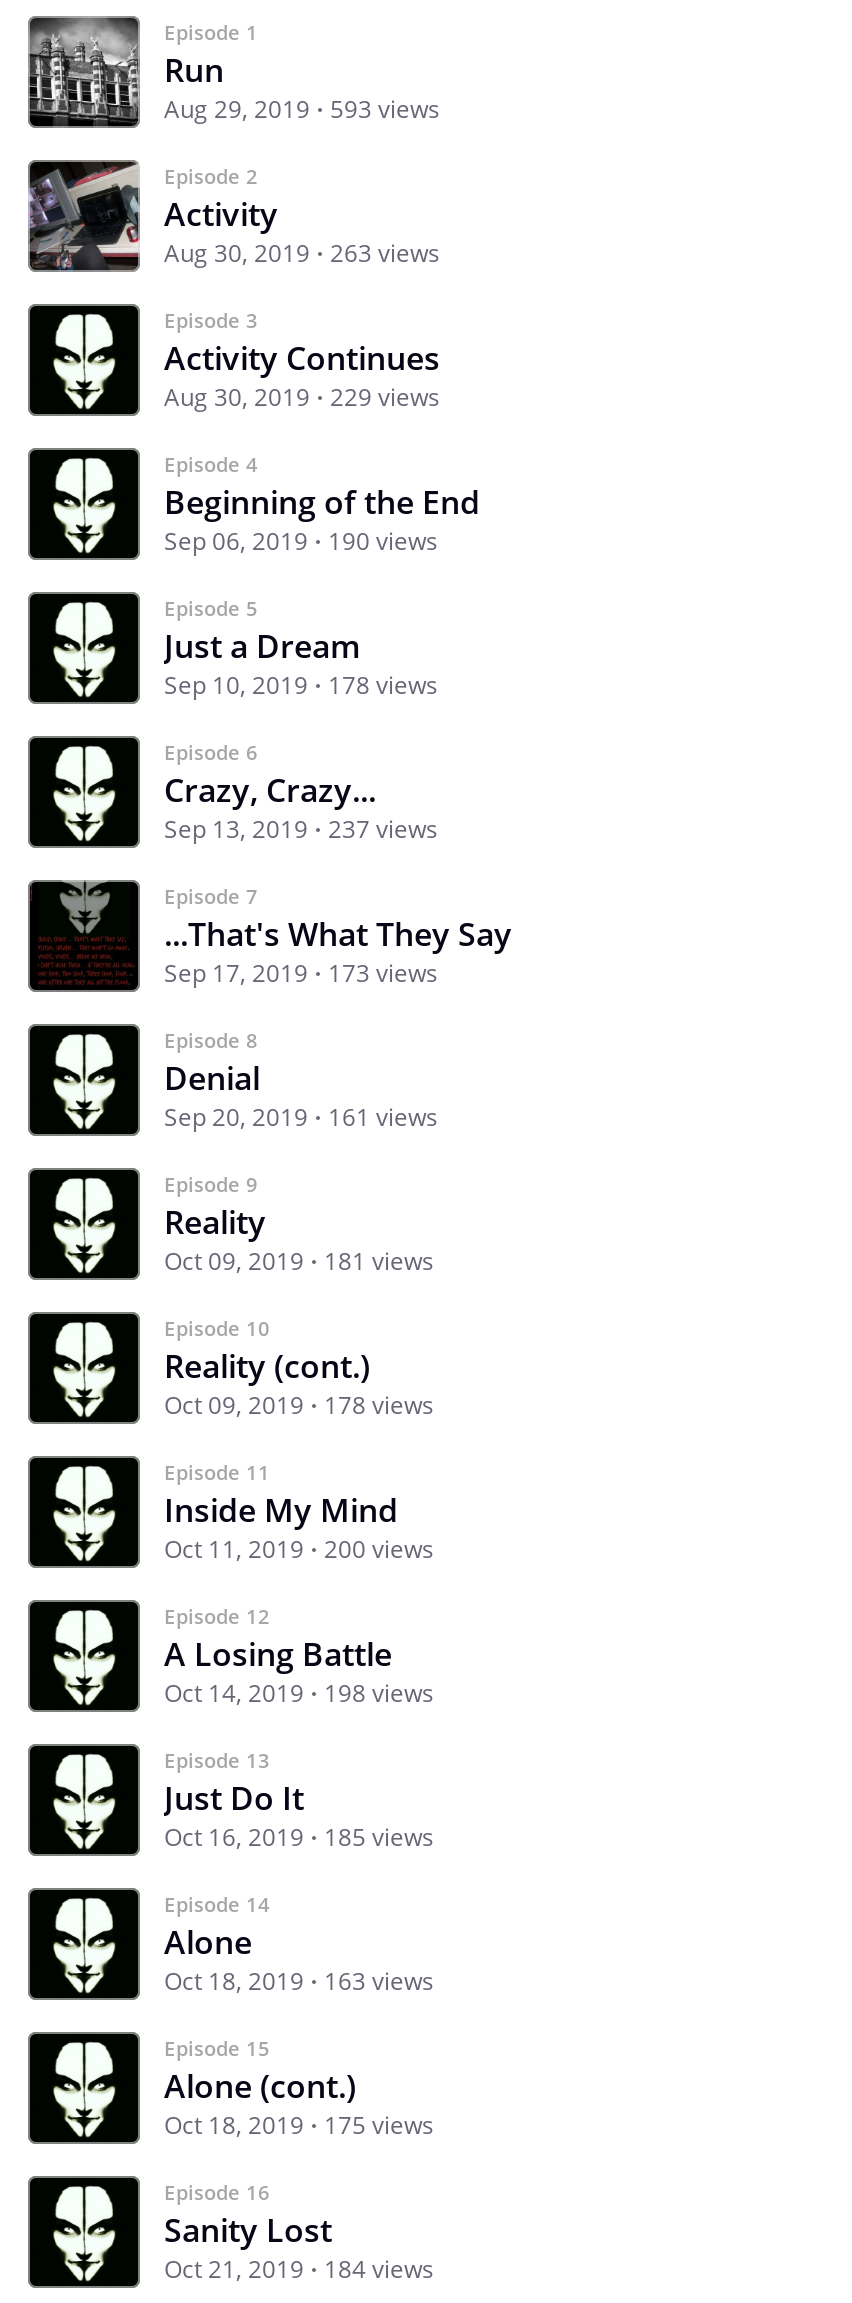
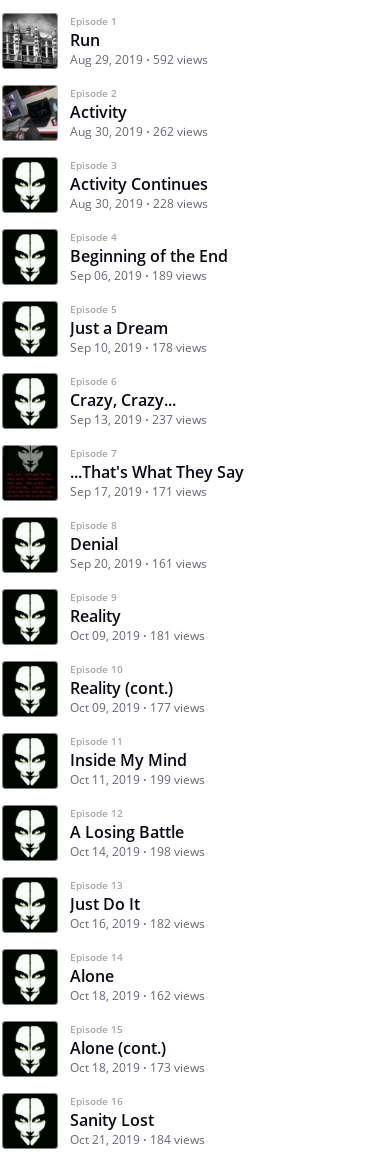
[164,93,440,127] Aug 29, 2019 593 views -> [70,51,208,68] Aug 29, 2019 592 views
[164,237,440,271] Aug 30, 2019 263 views -> [70,123,208,140] Aug 30, 2019 262 views
[164,381,440,415] Aug 30, 2019 229 views -> [70,195,208,212] Aug 30, 2019 228 views
[164,525,438,559] Sep 06, 2019 190 views -> [70,267,207,284] Sep 06, 2019 189 views
[164,957,438,991] Sep 17, 2019 173 views -> [70,483,207,500] Sep 17, 2019 171 views
[164,1389,434,1423] Oct 09, 2019 178 views -> [70,699,205,716] Oct 09, 2019 177 views
[164,1533,434,1567] Oct 11, 2019 200 views -> [70,771,205,788] Oct 11, 2019 199 views
[164,1821,434,1855] Oct 16, 2019 185 views -> [70,915,205,932] Oct 16, 2019 182 views
[164,1965,434,1999] Oct 18, 2019 163 views -> [70,987,205,1004] Oct 18, 2019 162 views
[164,2109,434,2143] Oct 18, 2019 175 views -> [70,1059,205,1076] Oct 18, 2019 173 views

